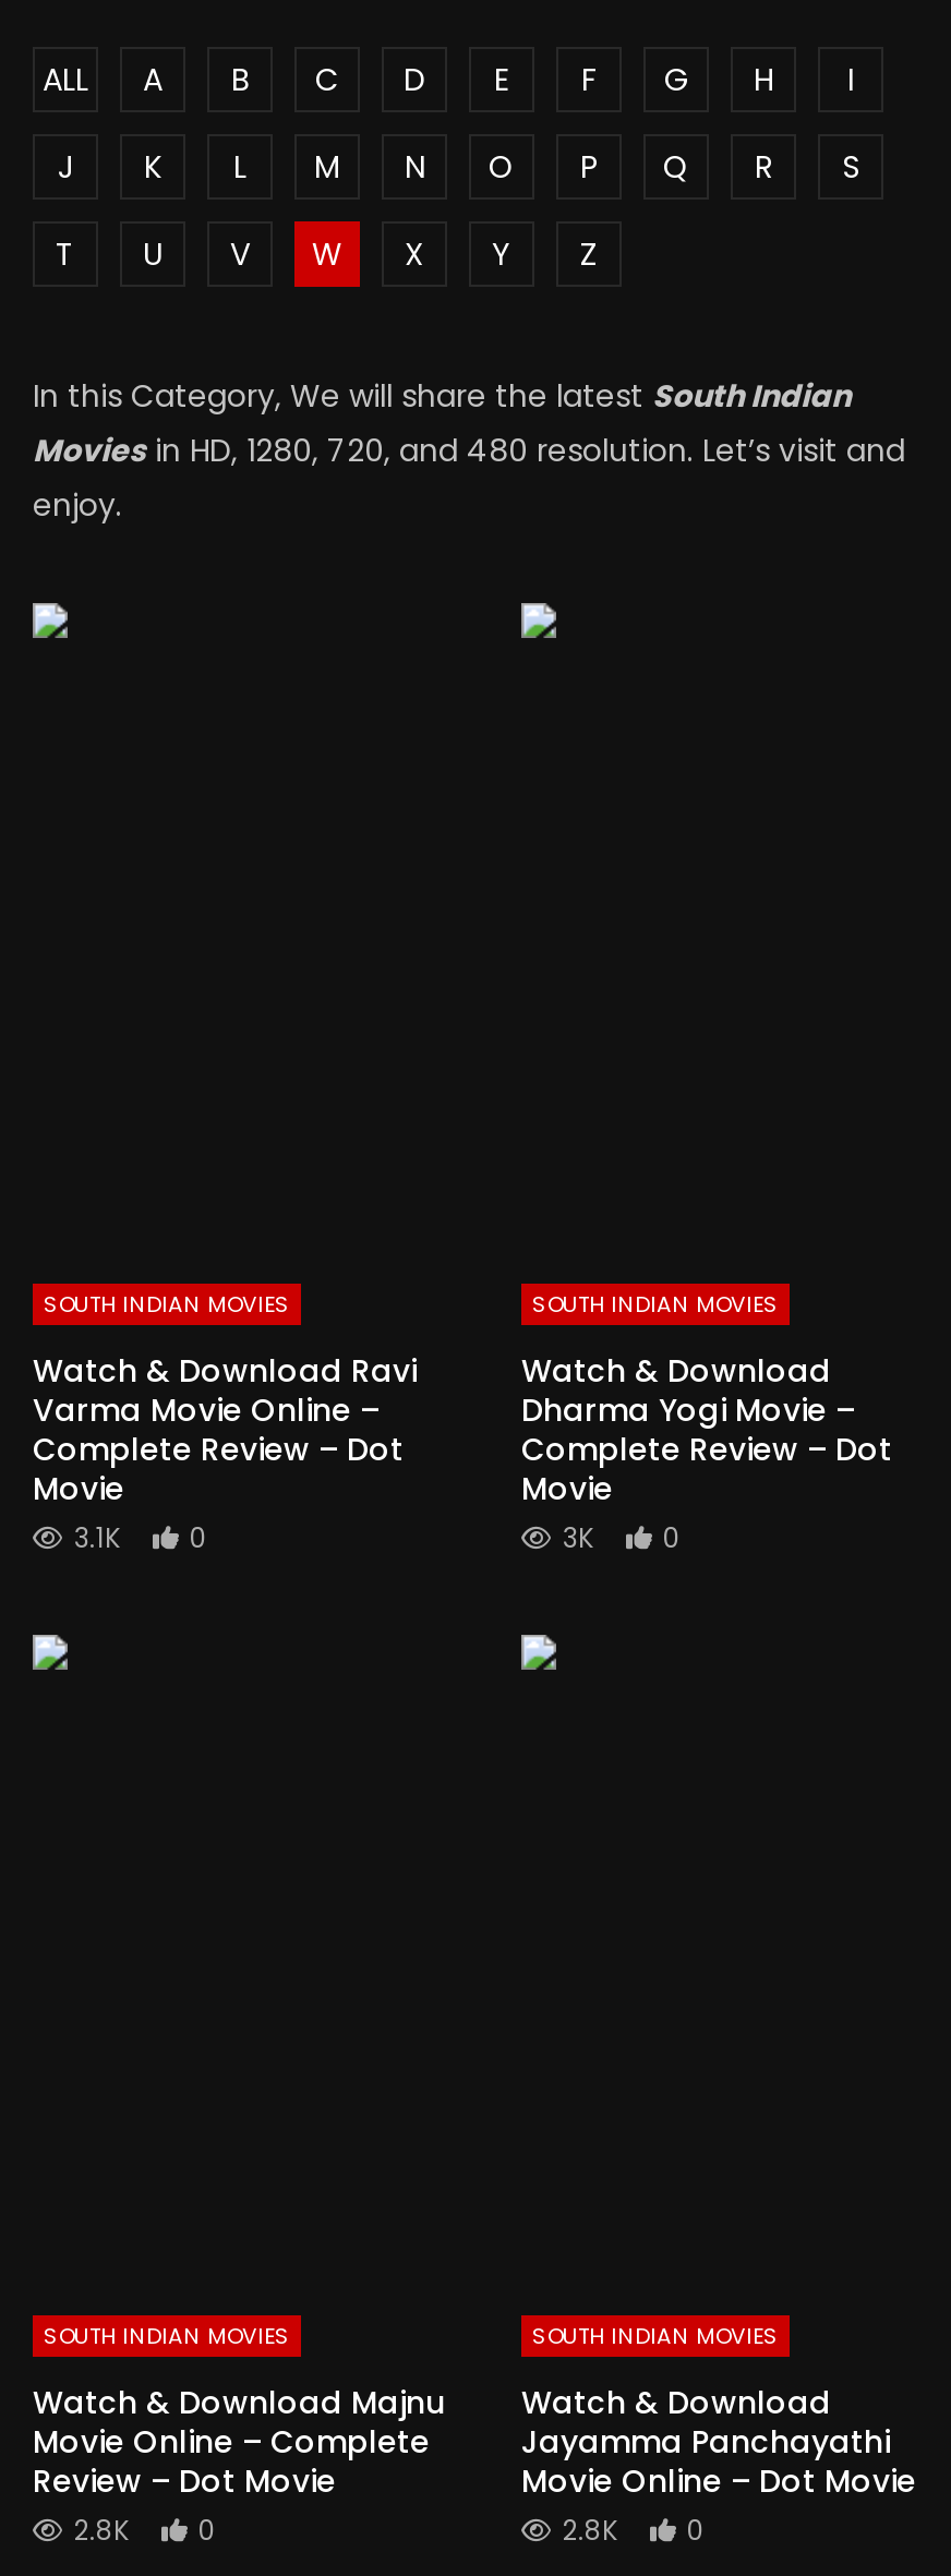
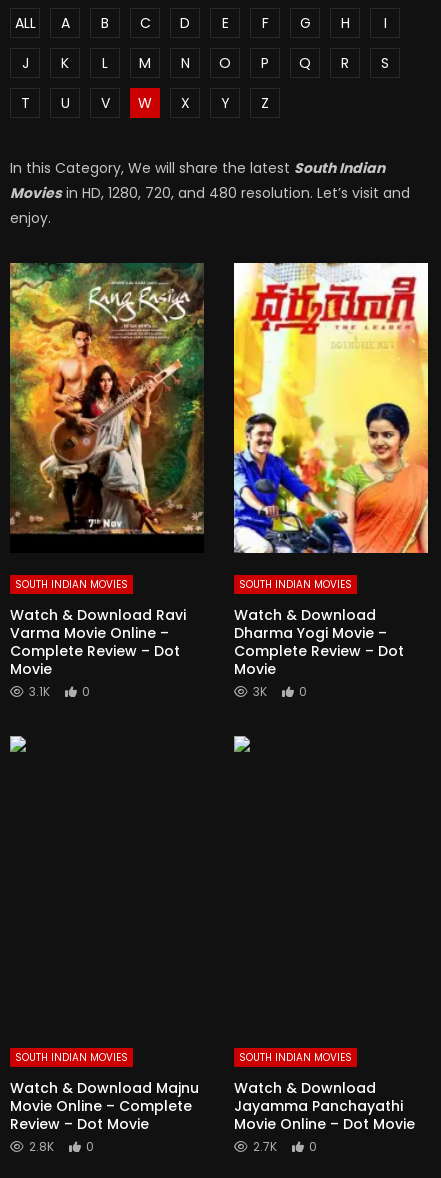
none -> [9,262,205,535] [image]
none -> [233,262,429,554] [image]
[563,2511,705,2548] 2.8K 0 -> [253,1137,317,1154] 2.7K 0

